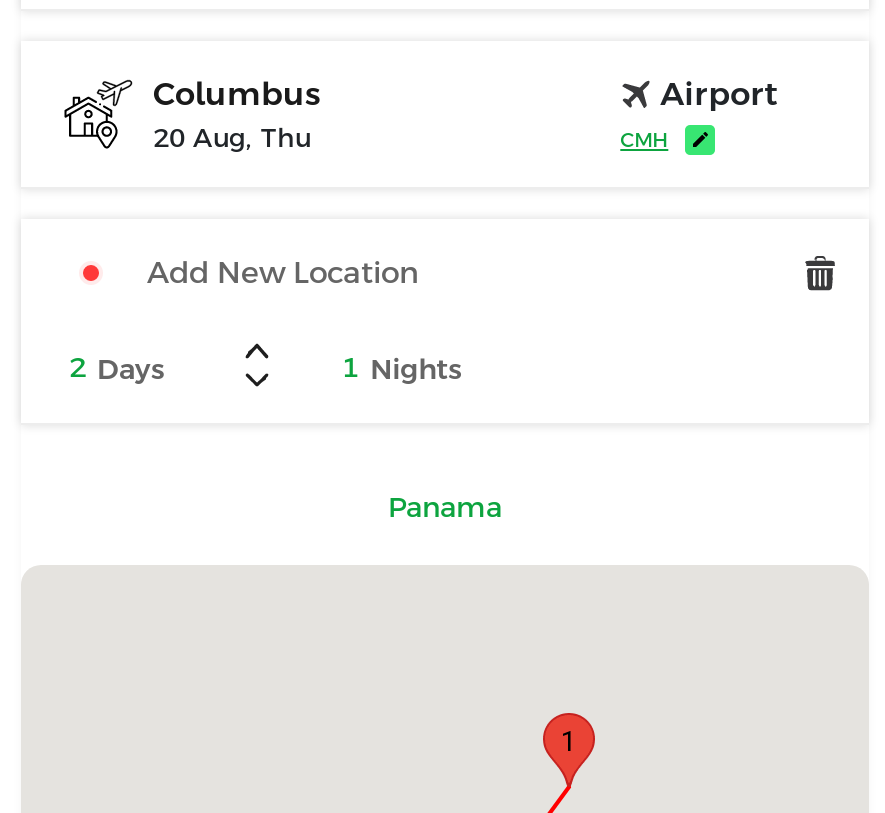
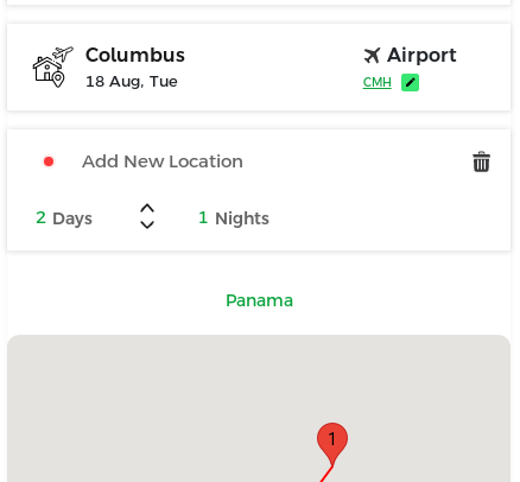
[153,123,311,153] 20 Aug, Thu -> [85,72,178,90] 18 Aug, Tue

